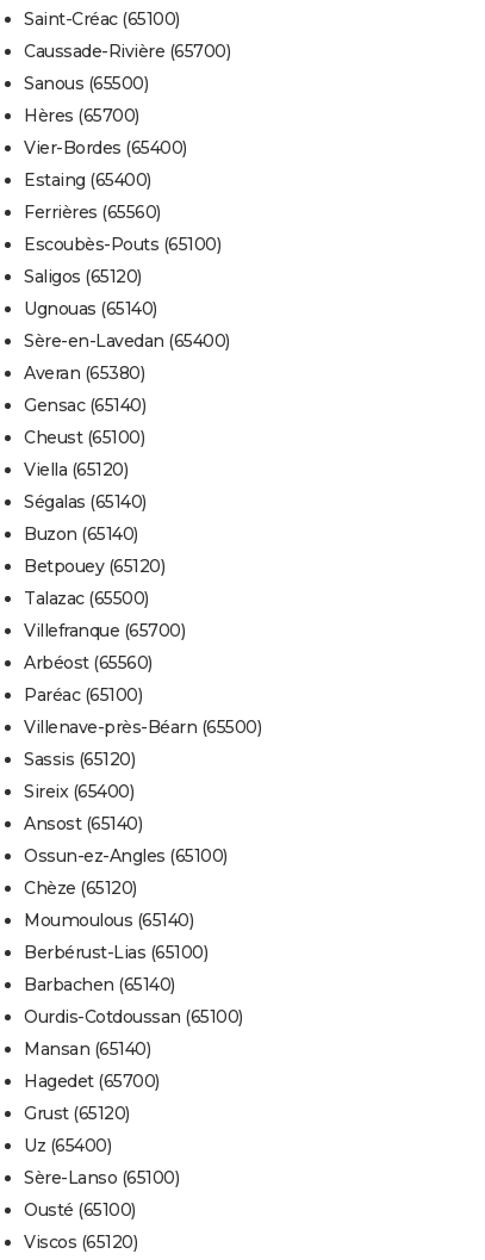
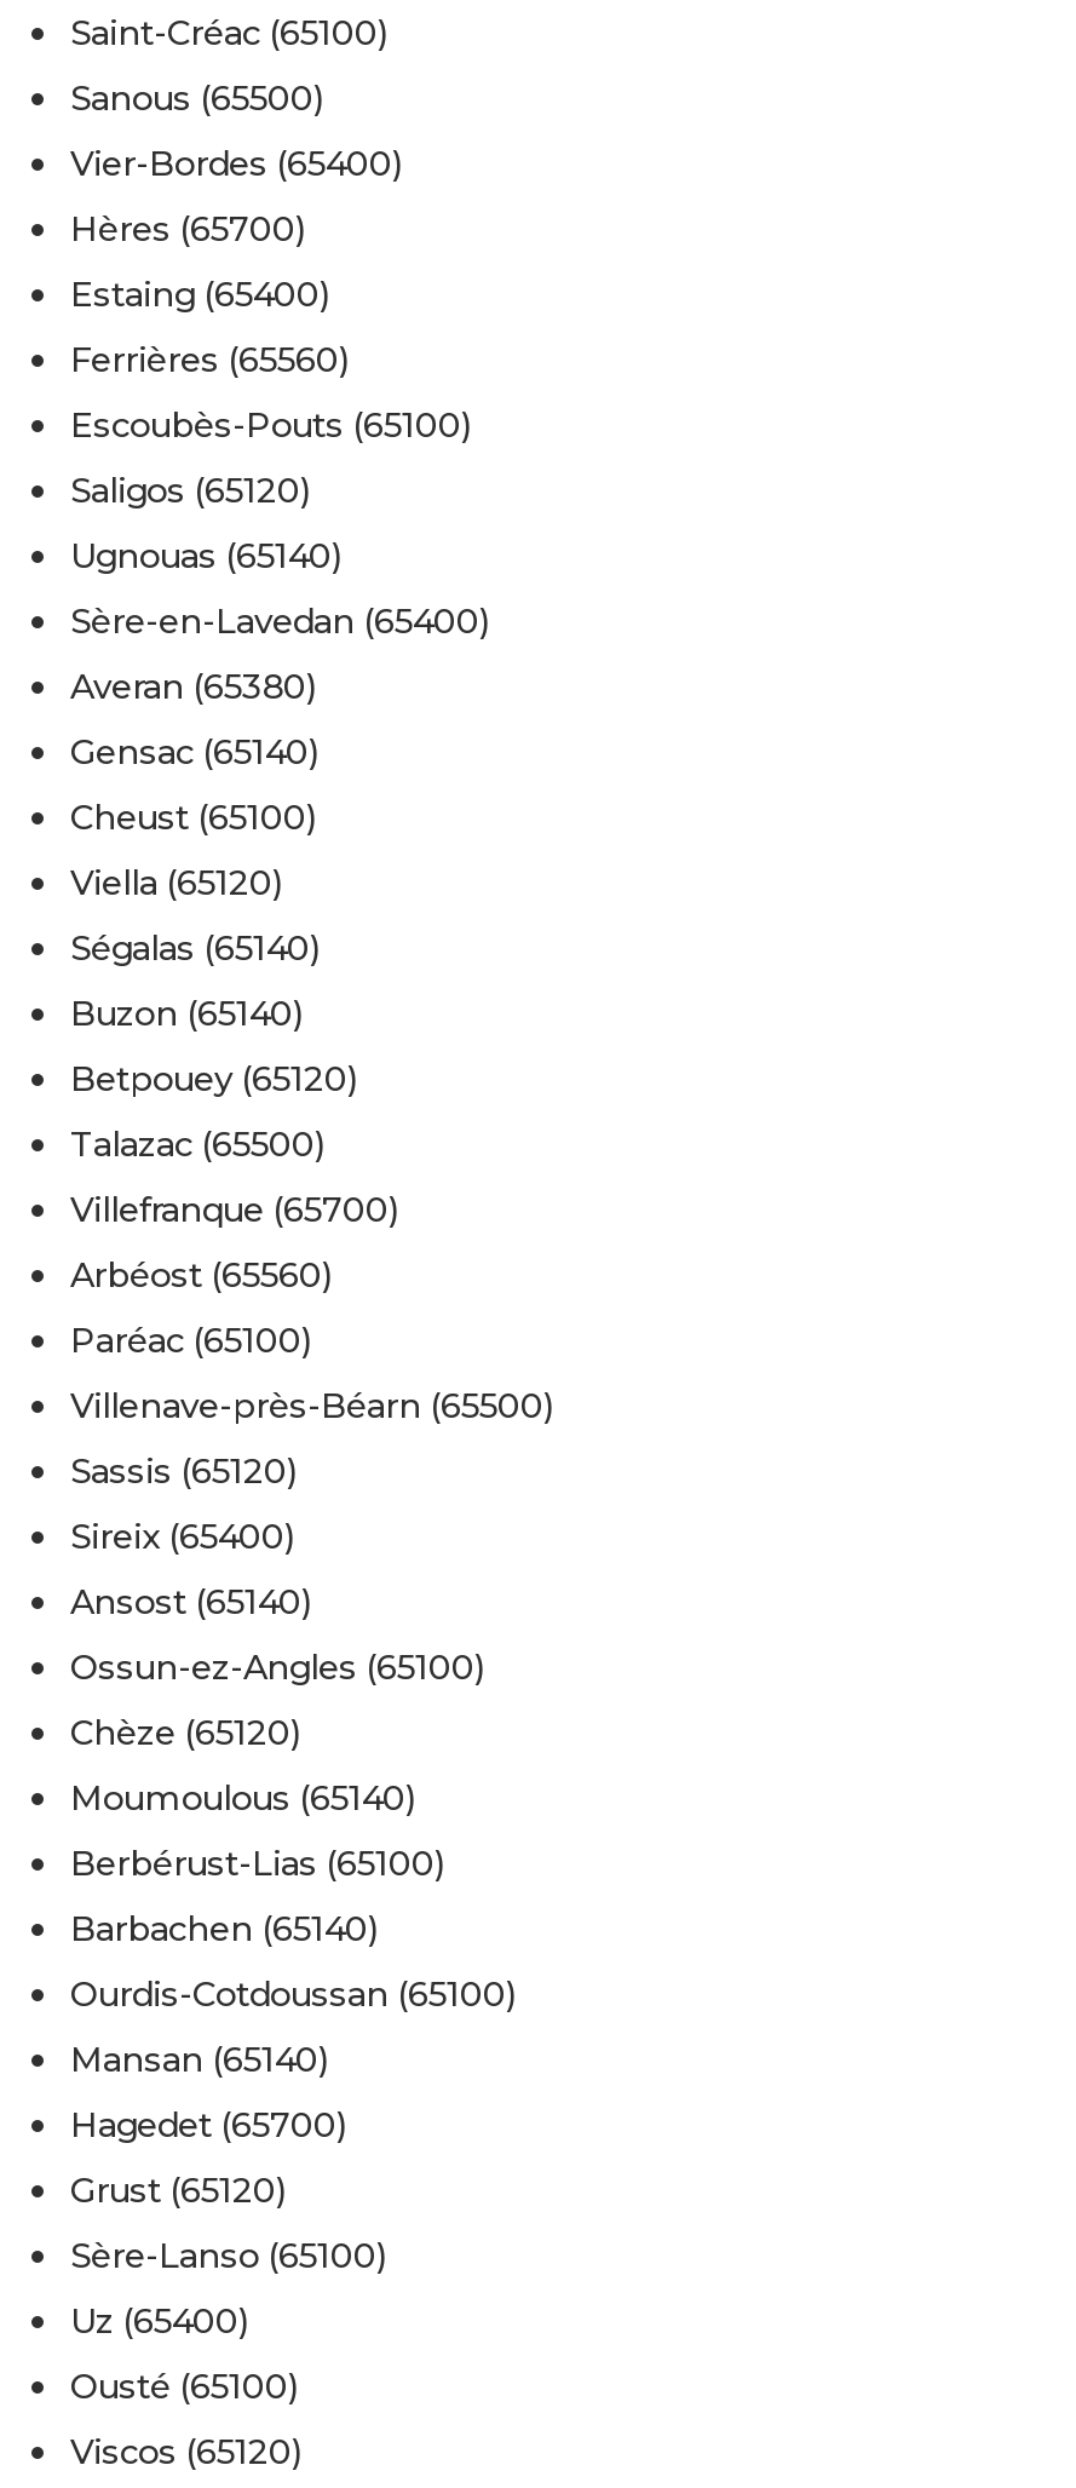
[24,41,230,62] Caussade-Rivière (65700) -> none
none -> [70,142,401,186] Vier-Bordes (65400)
[24,137,186,159] Vier-Bordes (65400) -> none
none -> [70,2234,385,2278] Sère-Lanso (65100)
[24,1167,179,1189] Sère-Lanso (65100) -> none

